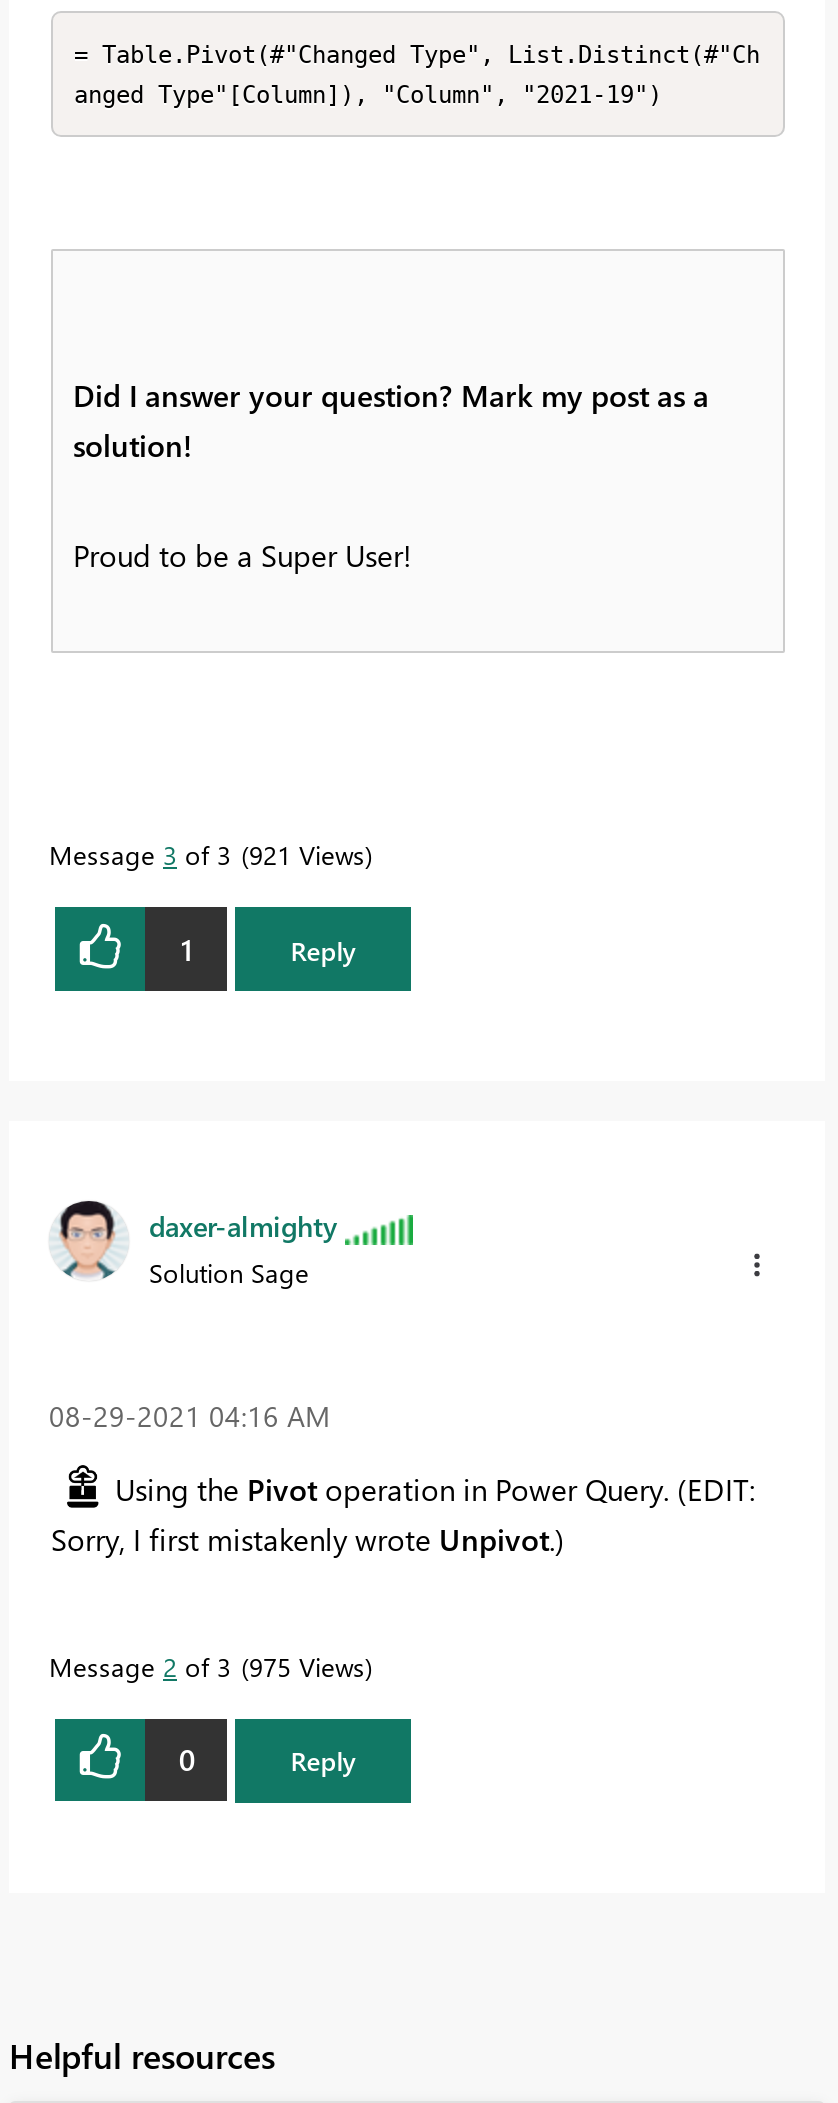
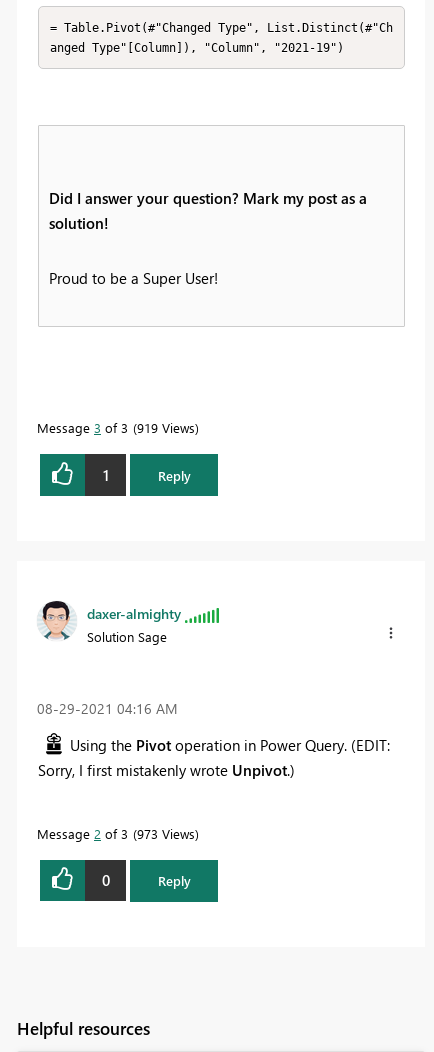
[49,837,365,871] Message 3 of 3 921 Views -> [37,419,195,436] Message 3 of 3 919 Views
[49,1648,365,1682] Message 2 of 3 975 Views -> [37,825,195,842] Message 2 of 3 973 Views

